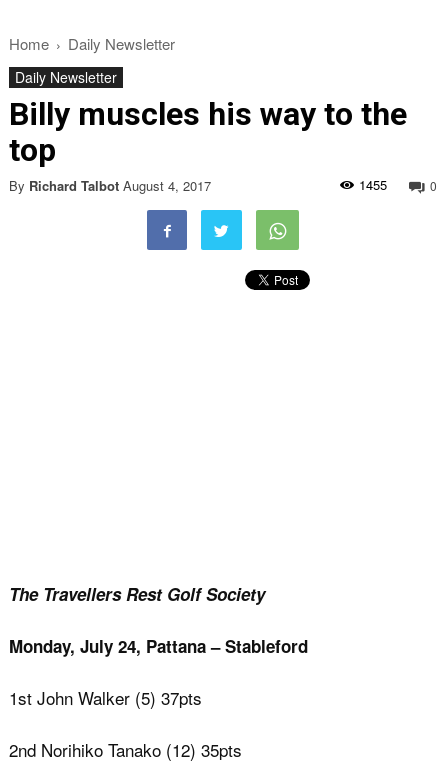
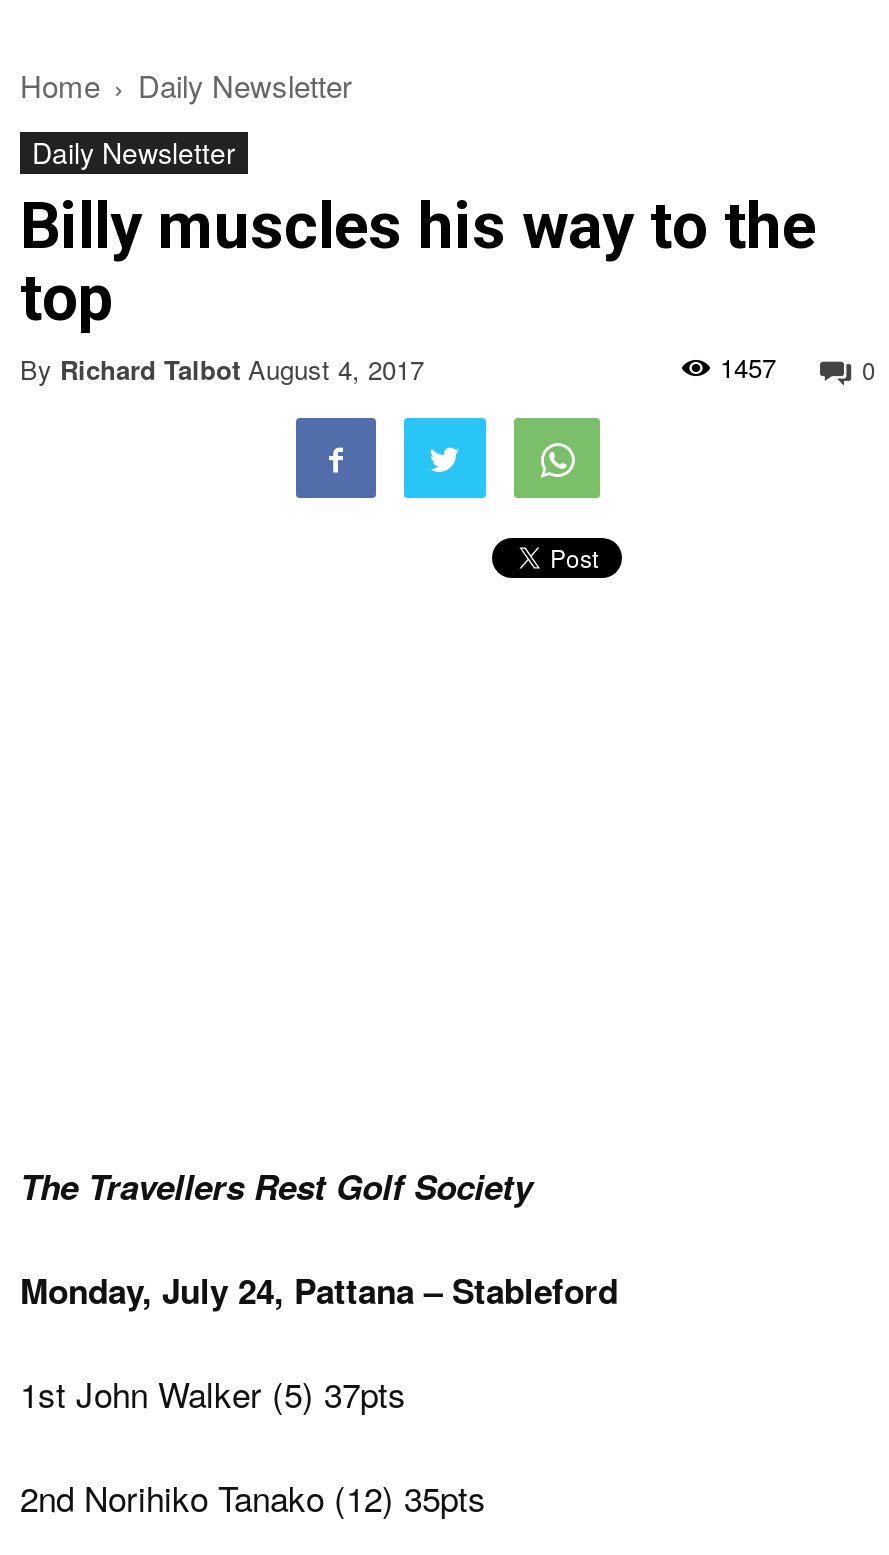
[359,175,387,194] 1455 -> [720,348,776,386] 1457

